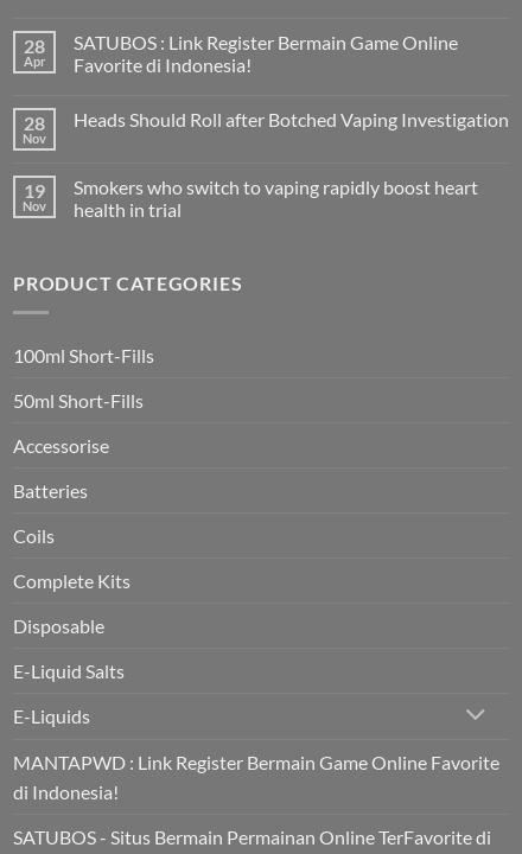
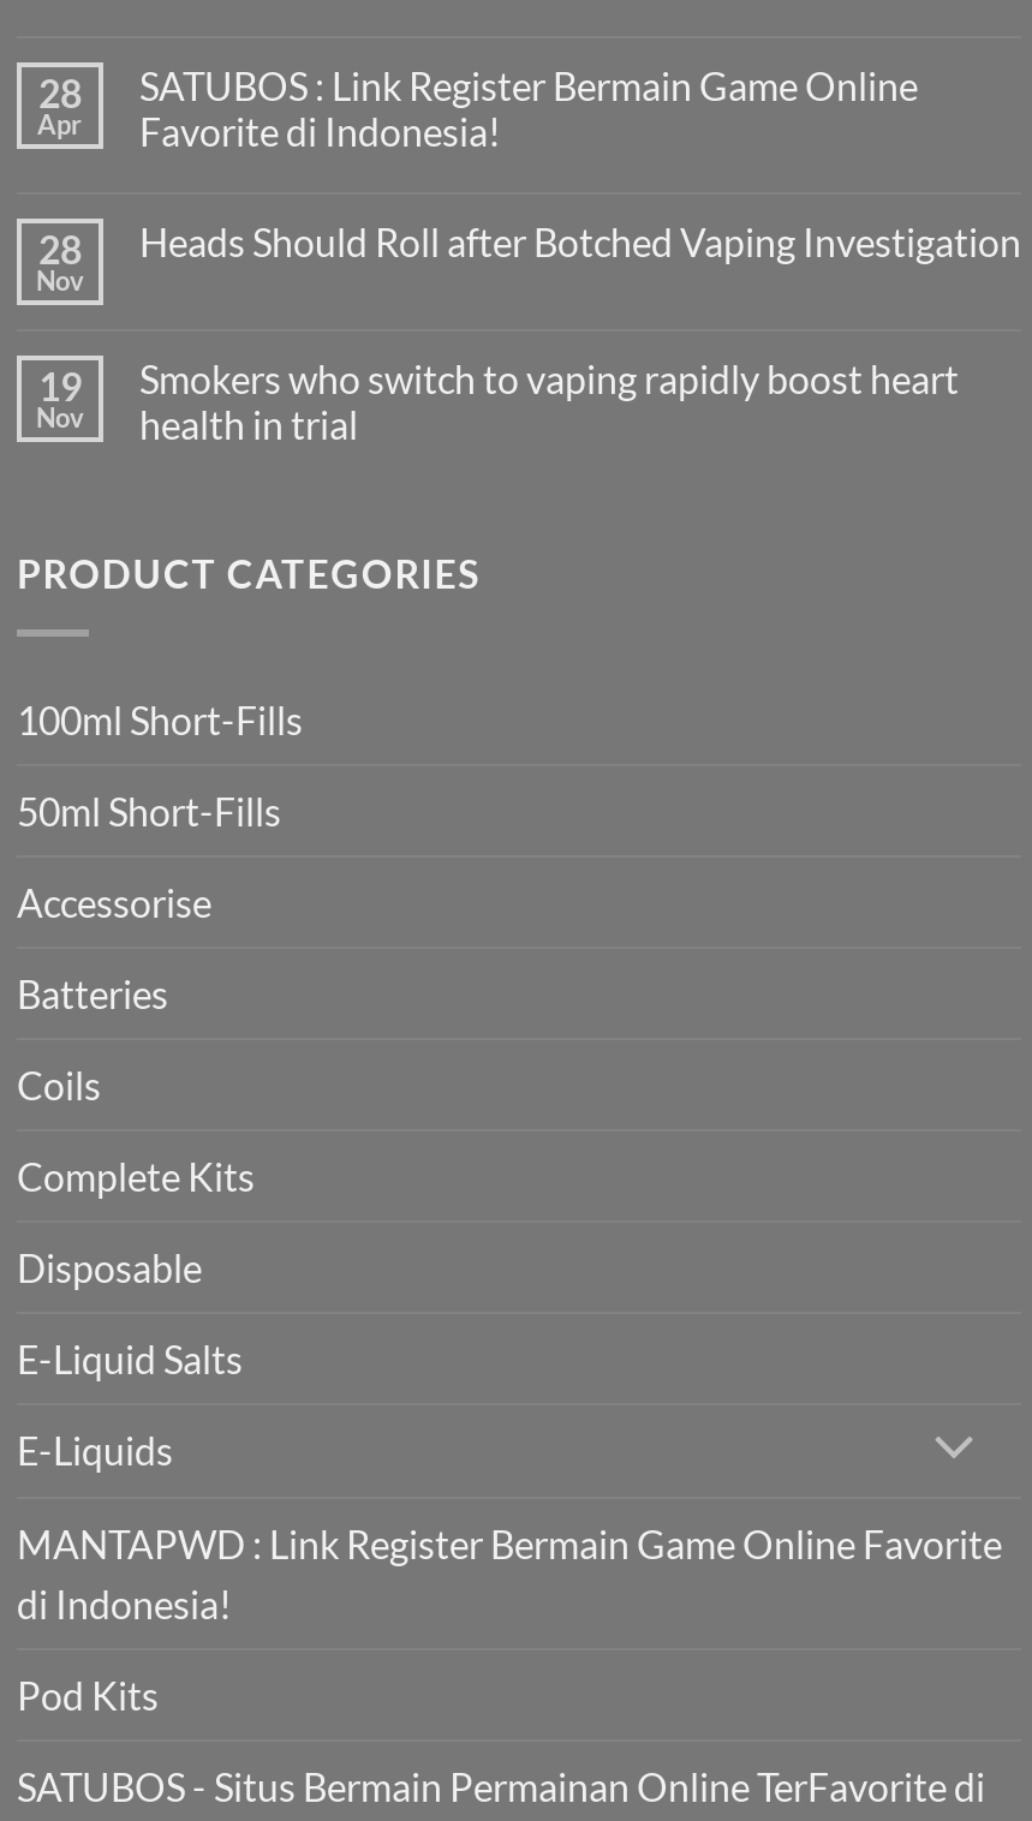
none -> [17,1673,159,1719] Pod Kits

